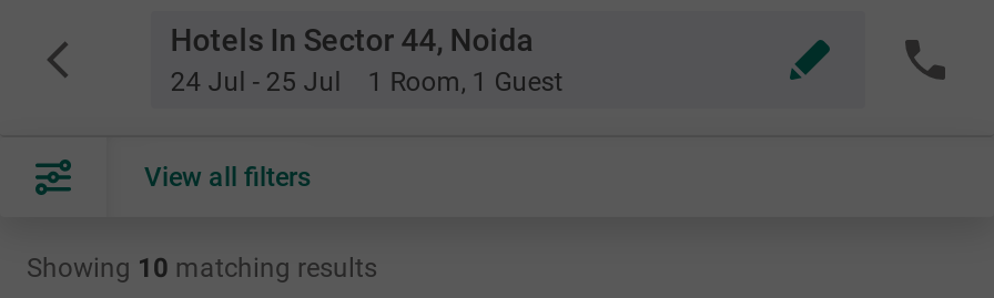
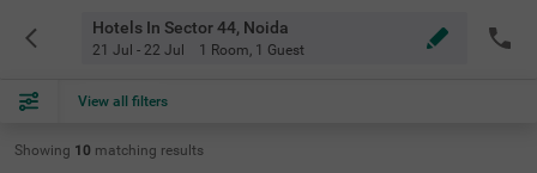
[170,66,563,97] 24 Jul - 25 Jul 1 Room, 1 Guest -> [92,42,304,58] 21 Jul - 22 Jul 1 Room, 1 Guest

